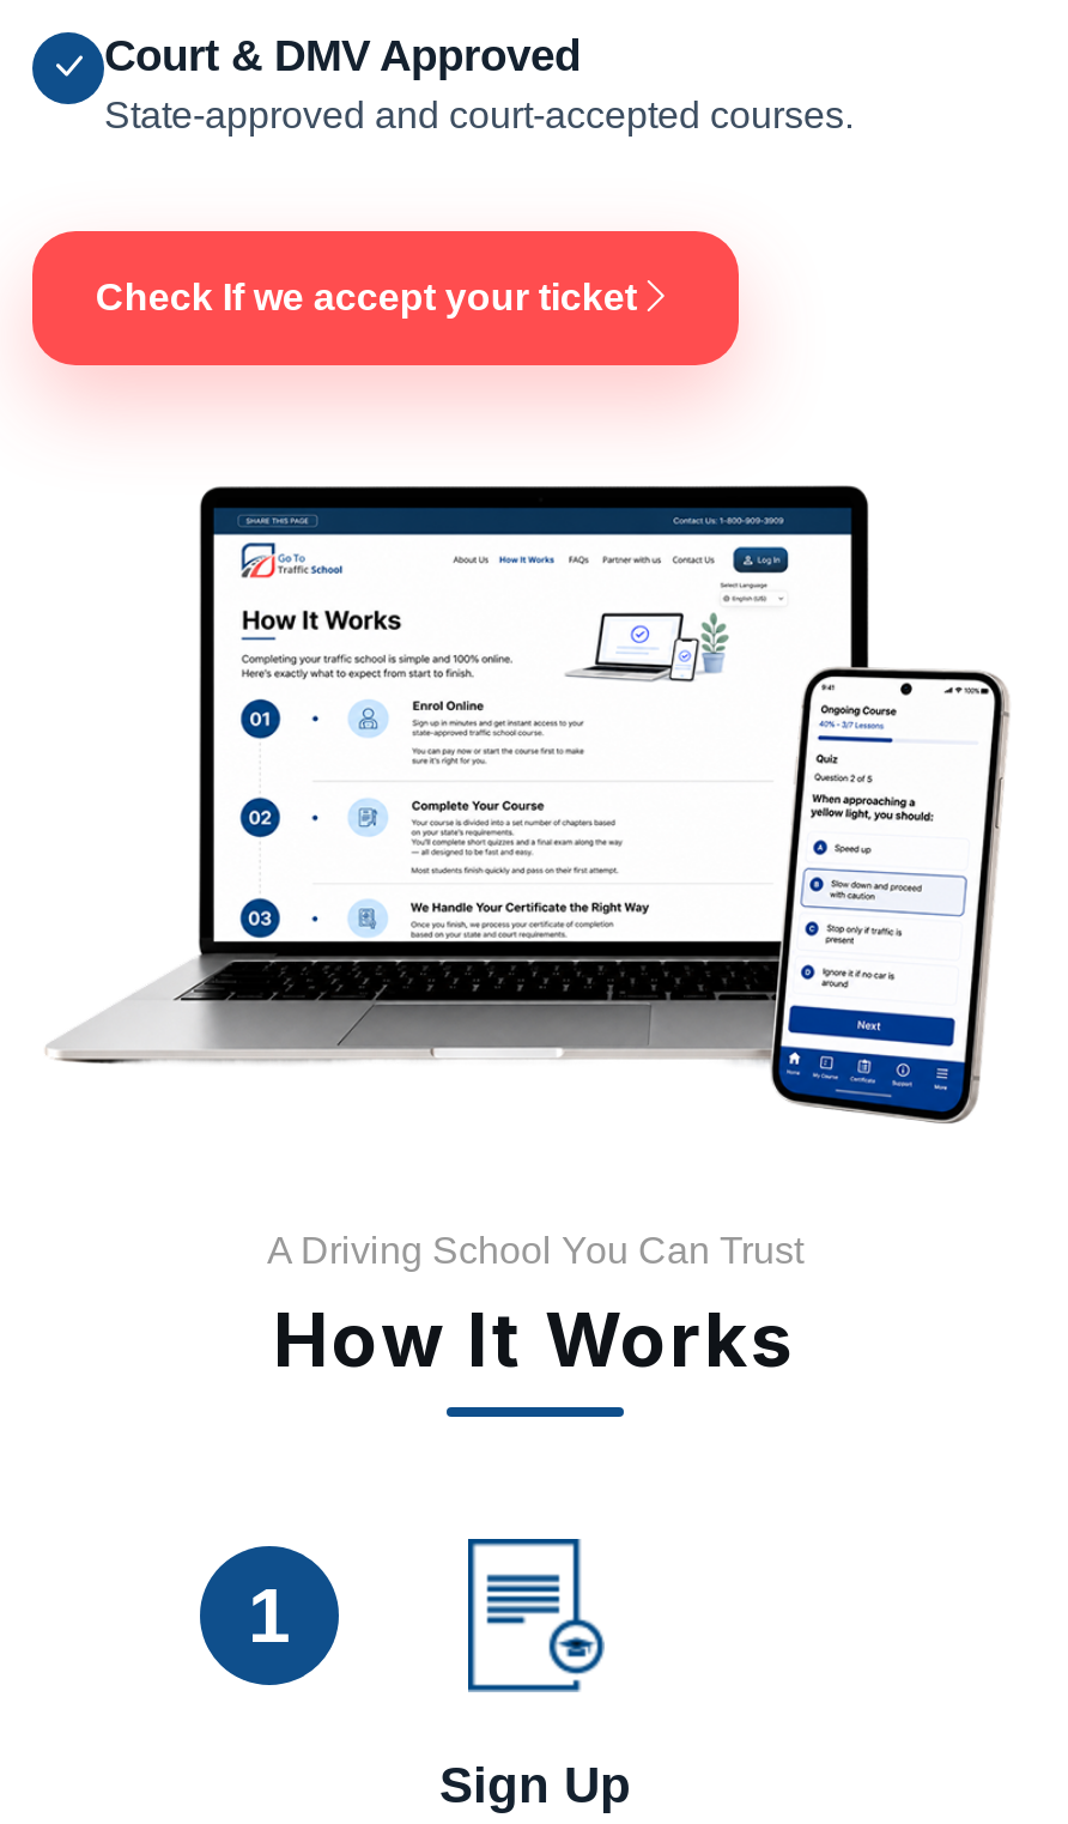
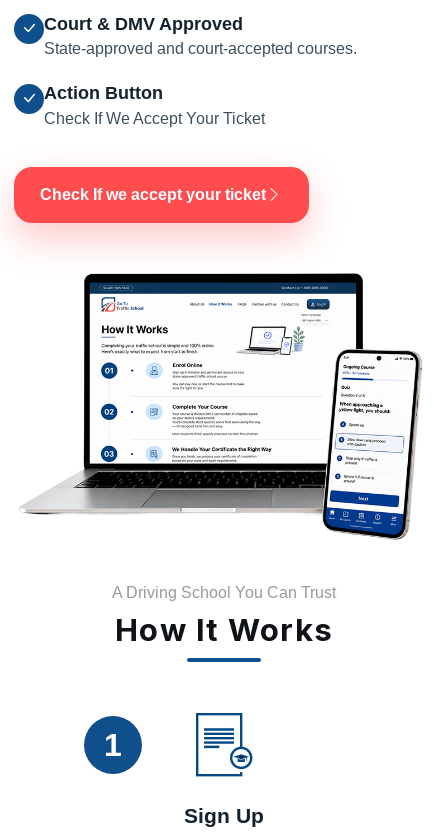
none -> [44,82,265,127] Action Button | Check If We Accept Your Ticket

